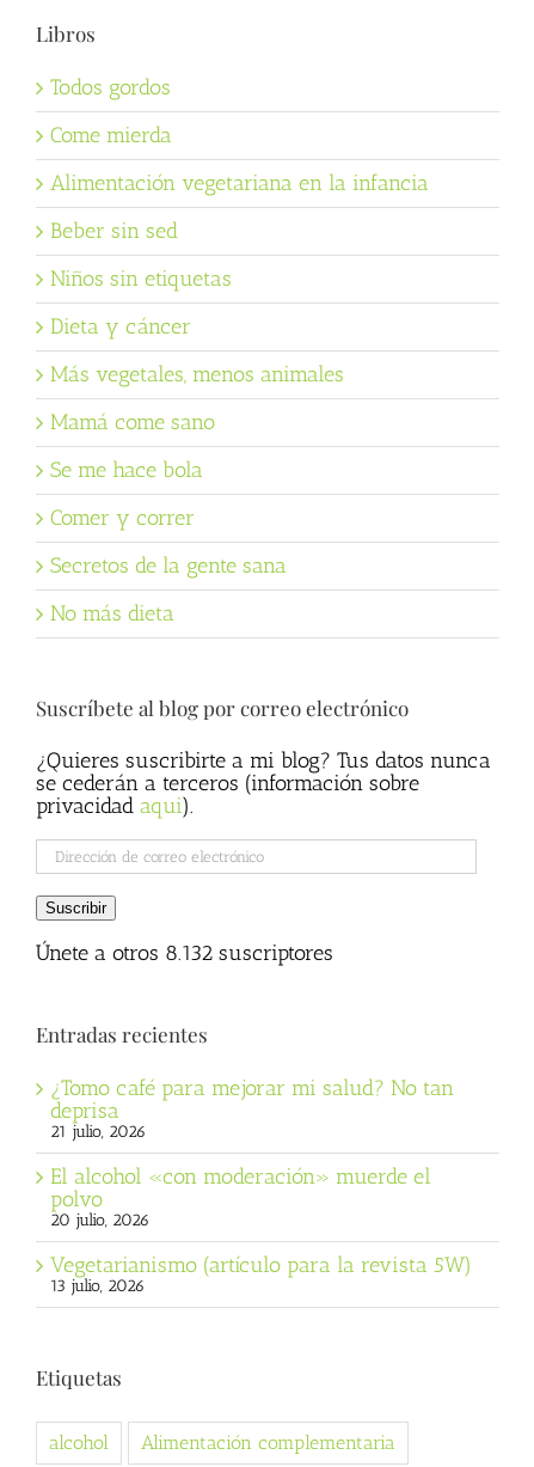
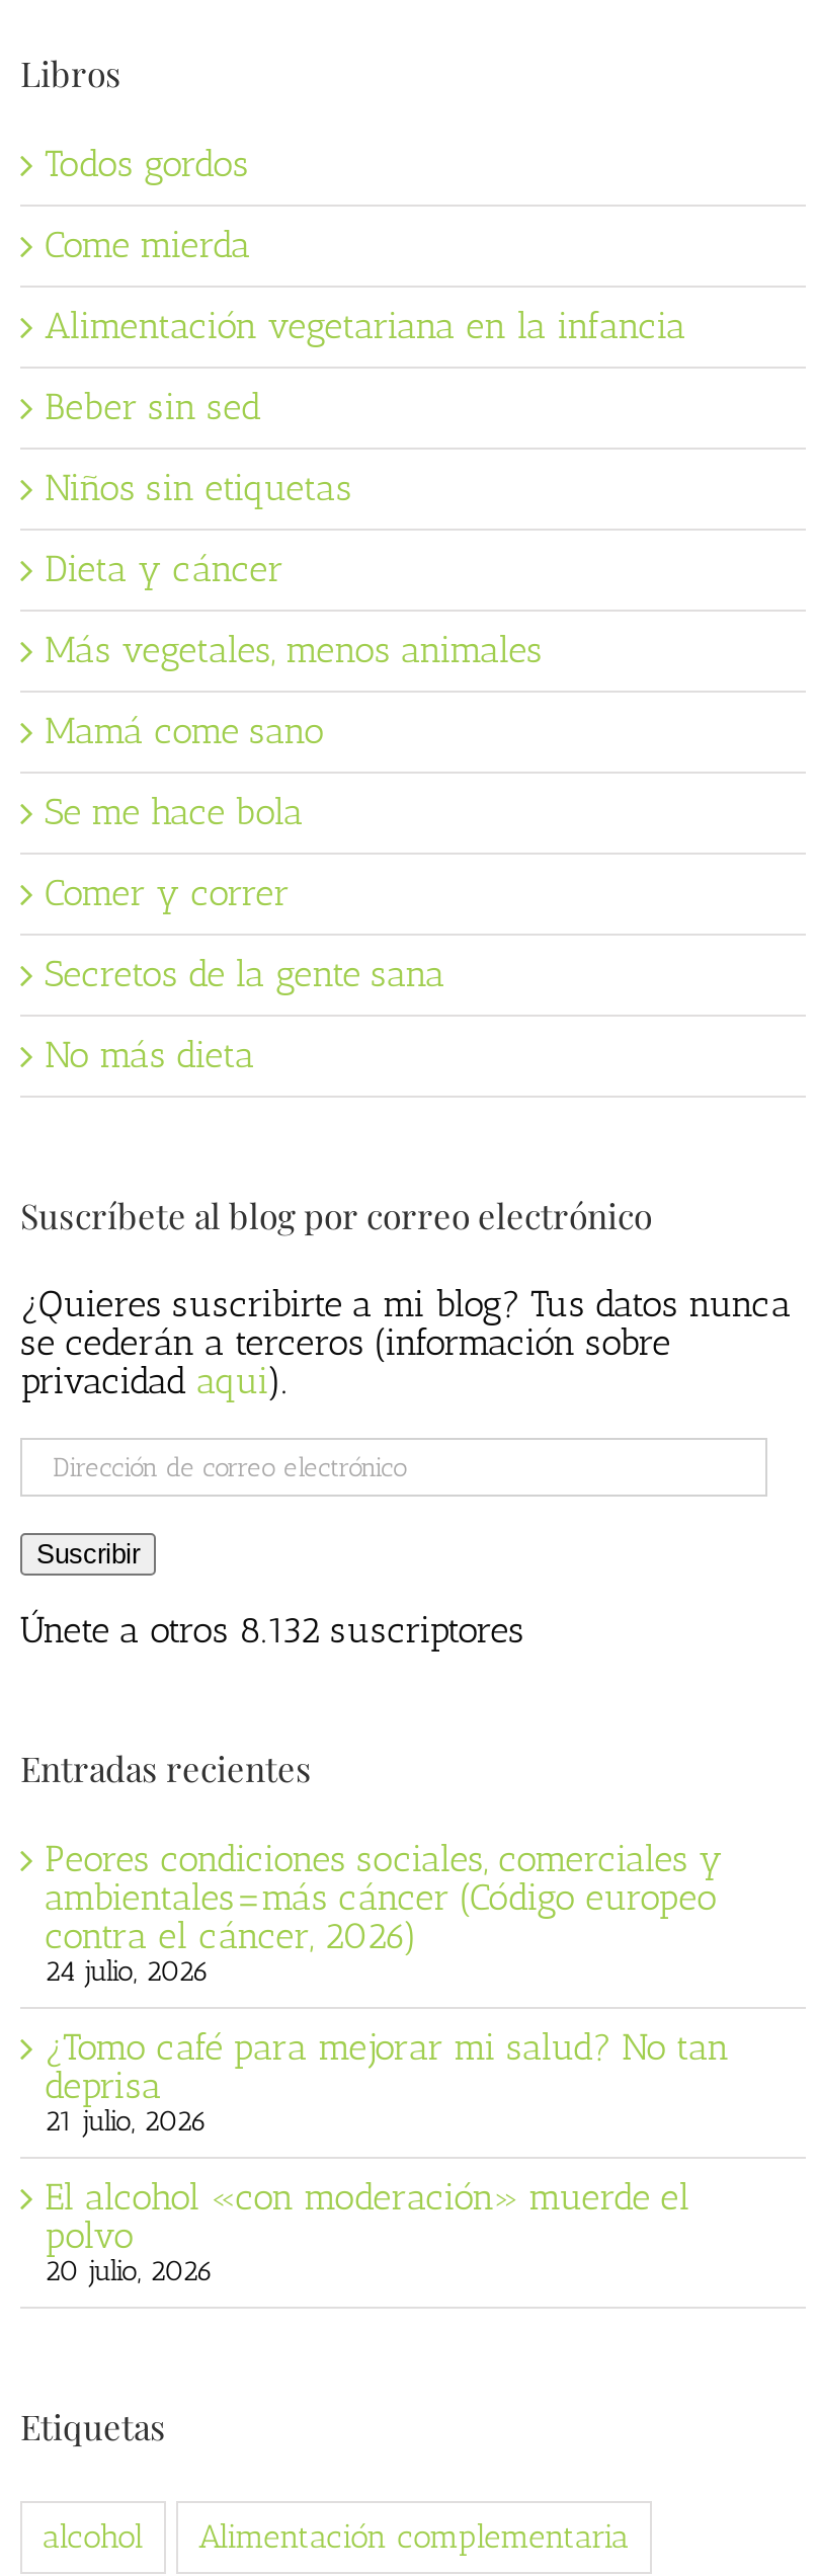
none -> [45,1837,723,1989] Peores condiciones sociales, comerciales y | ambientales=más cáncer (Código europeo | contra el cáncer, 2026) | 24 julio, 2026
moved [50,1075,454,1230] -> [45,2025,729,2288]: ¿Tomo café para mejorar mi salud? No tan | deprisa | 21 julio, 2026 | El alcohol «con moderación» muerde el | polvo | 20 julio, 2026
[50,1252,472,1296] Vegetarianismo (artículo para la revista 5W) | 13 julio, 2026 -> none

